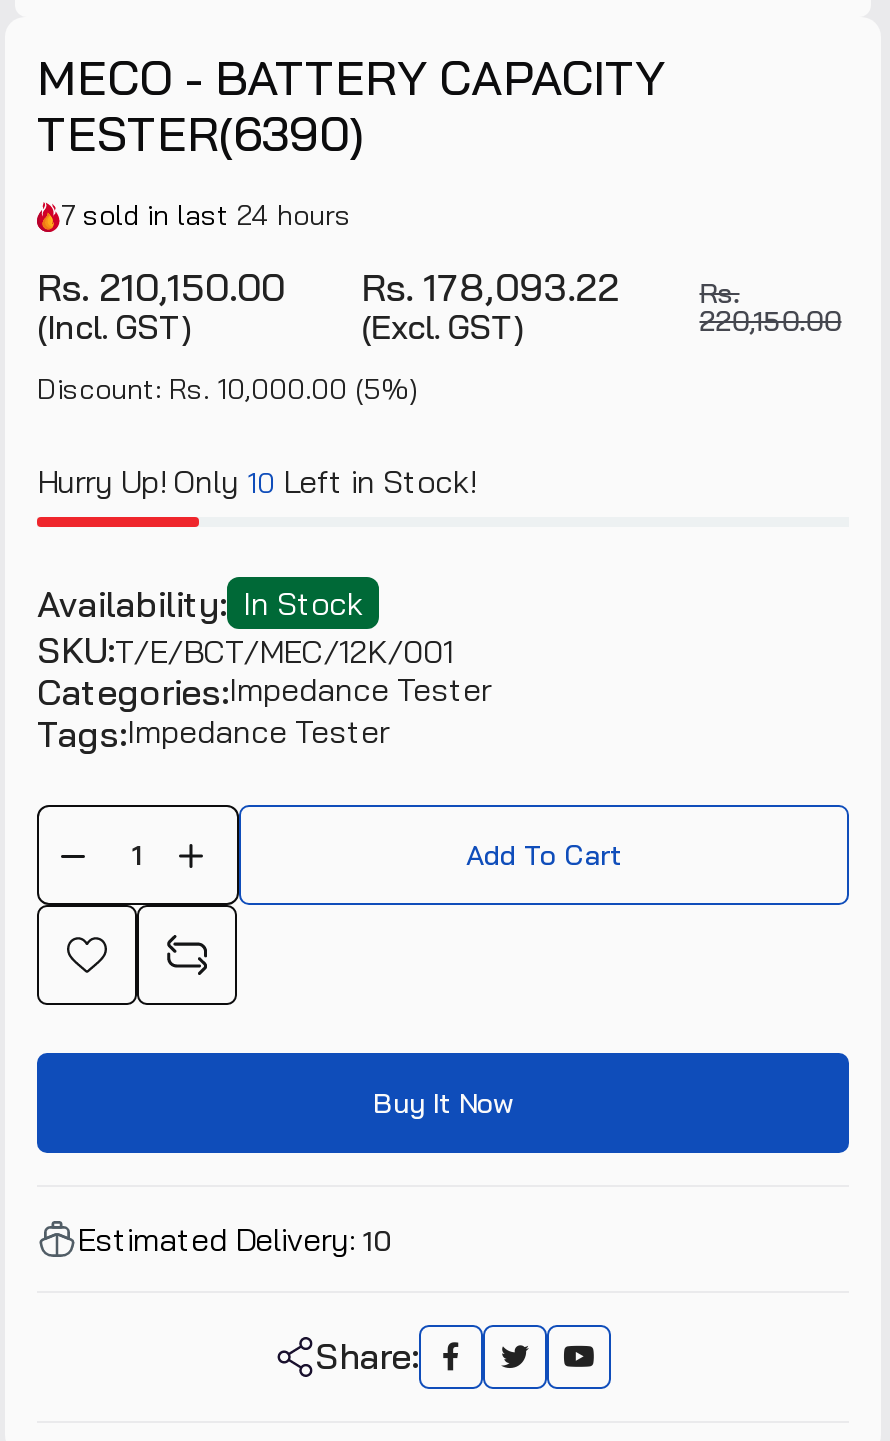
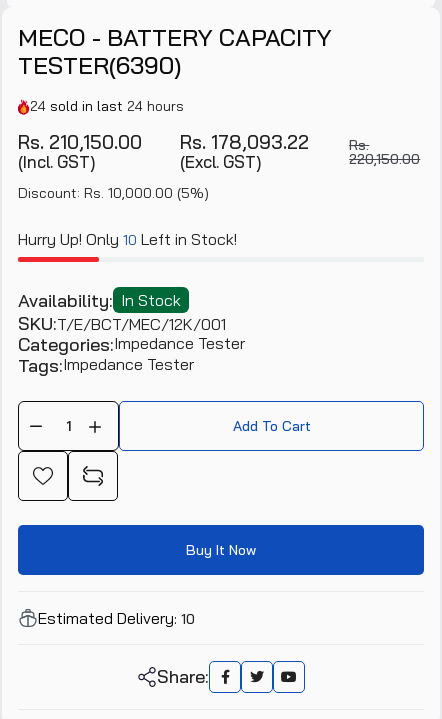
[61,197,351,233] 7 sold in last 24 hours -> [30,97,184,115] 24 sold in last 24 hours

